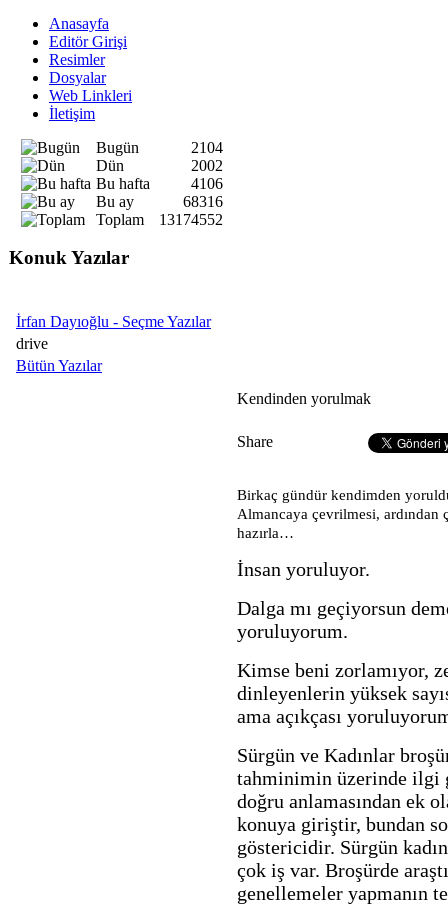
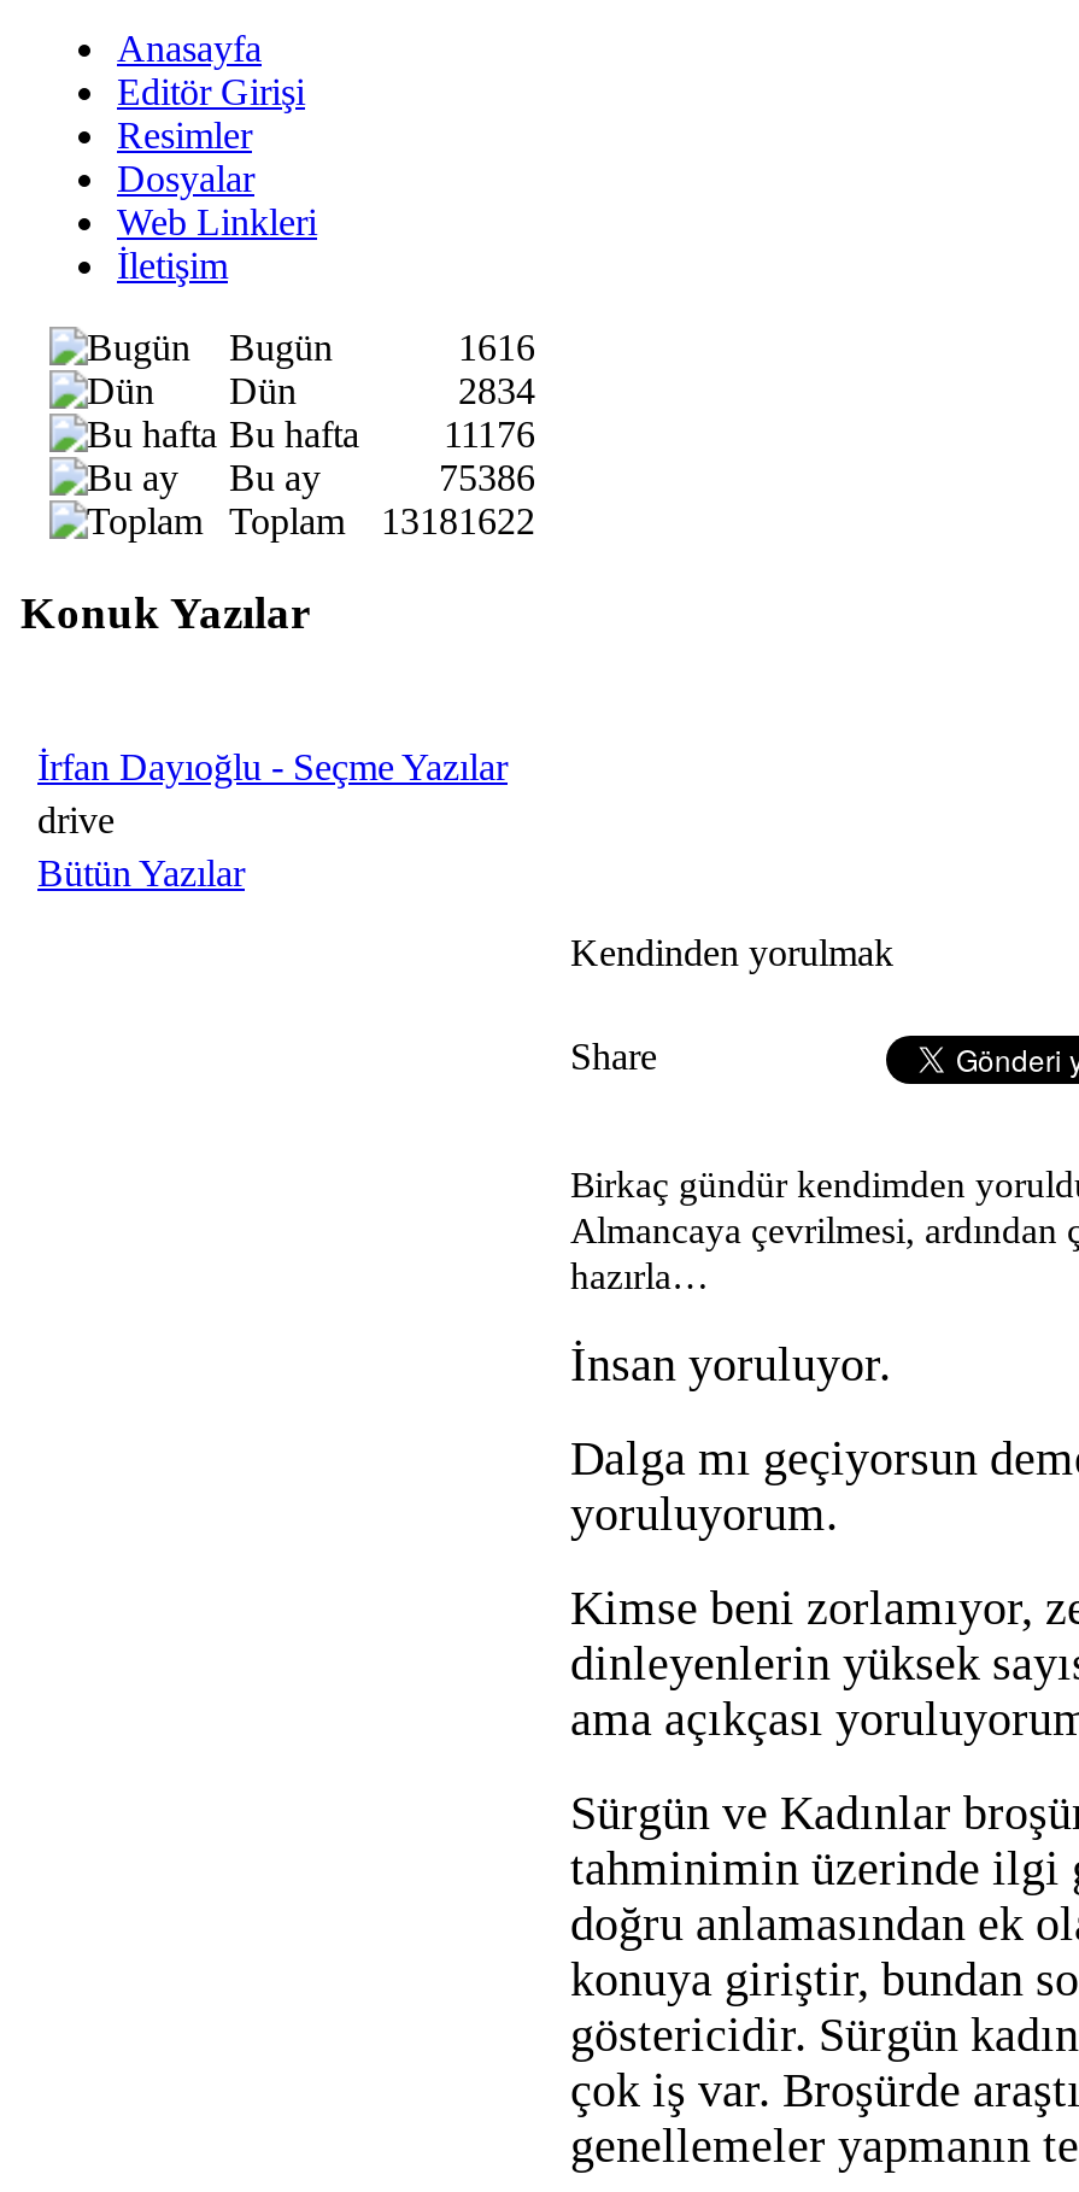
[190,139,222,156] 2104 -> [458,326,535,367] 1616
[190,157,222,174] 2002 -> [458,370,535,411] 2834
[190,175,222,192] 4106 -> [444,413,535,454] 11176
[182,193,222,210] 68316 -> [439,456,535,497] 75386
[95,211,222,228] Toplam 13174552 -> [229,500,535,541] Toplam 13181622

